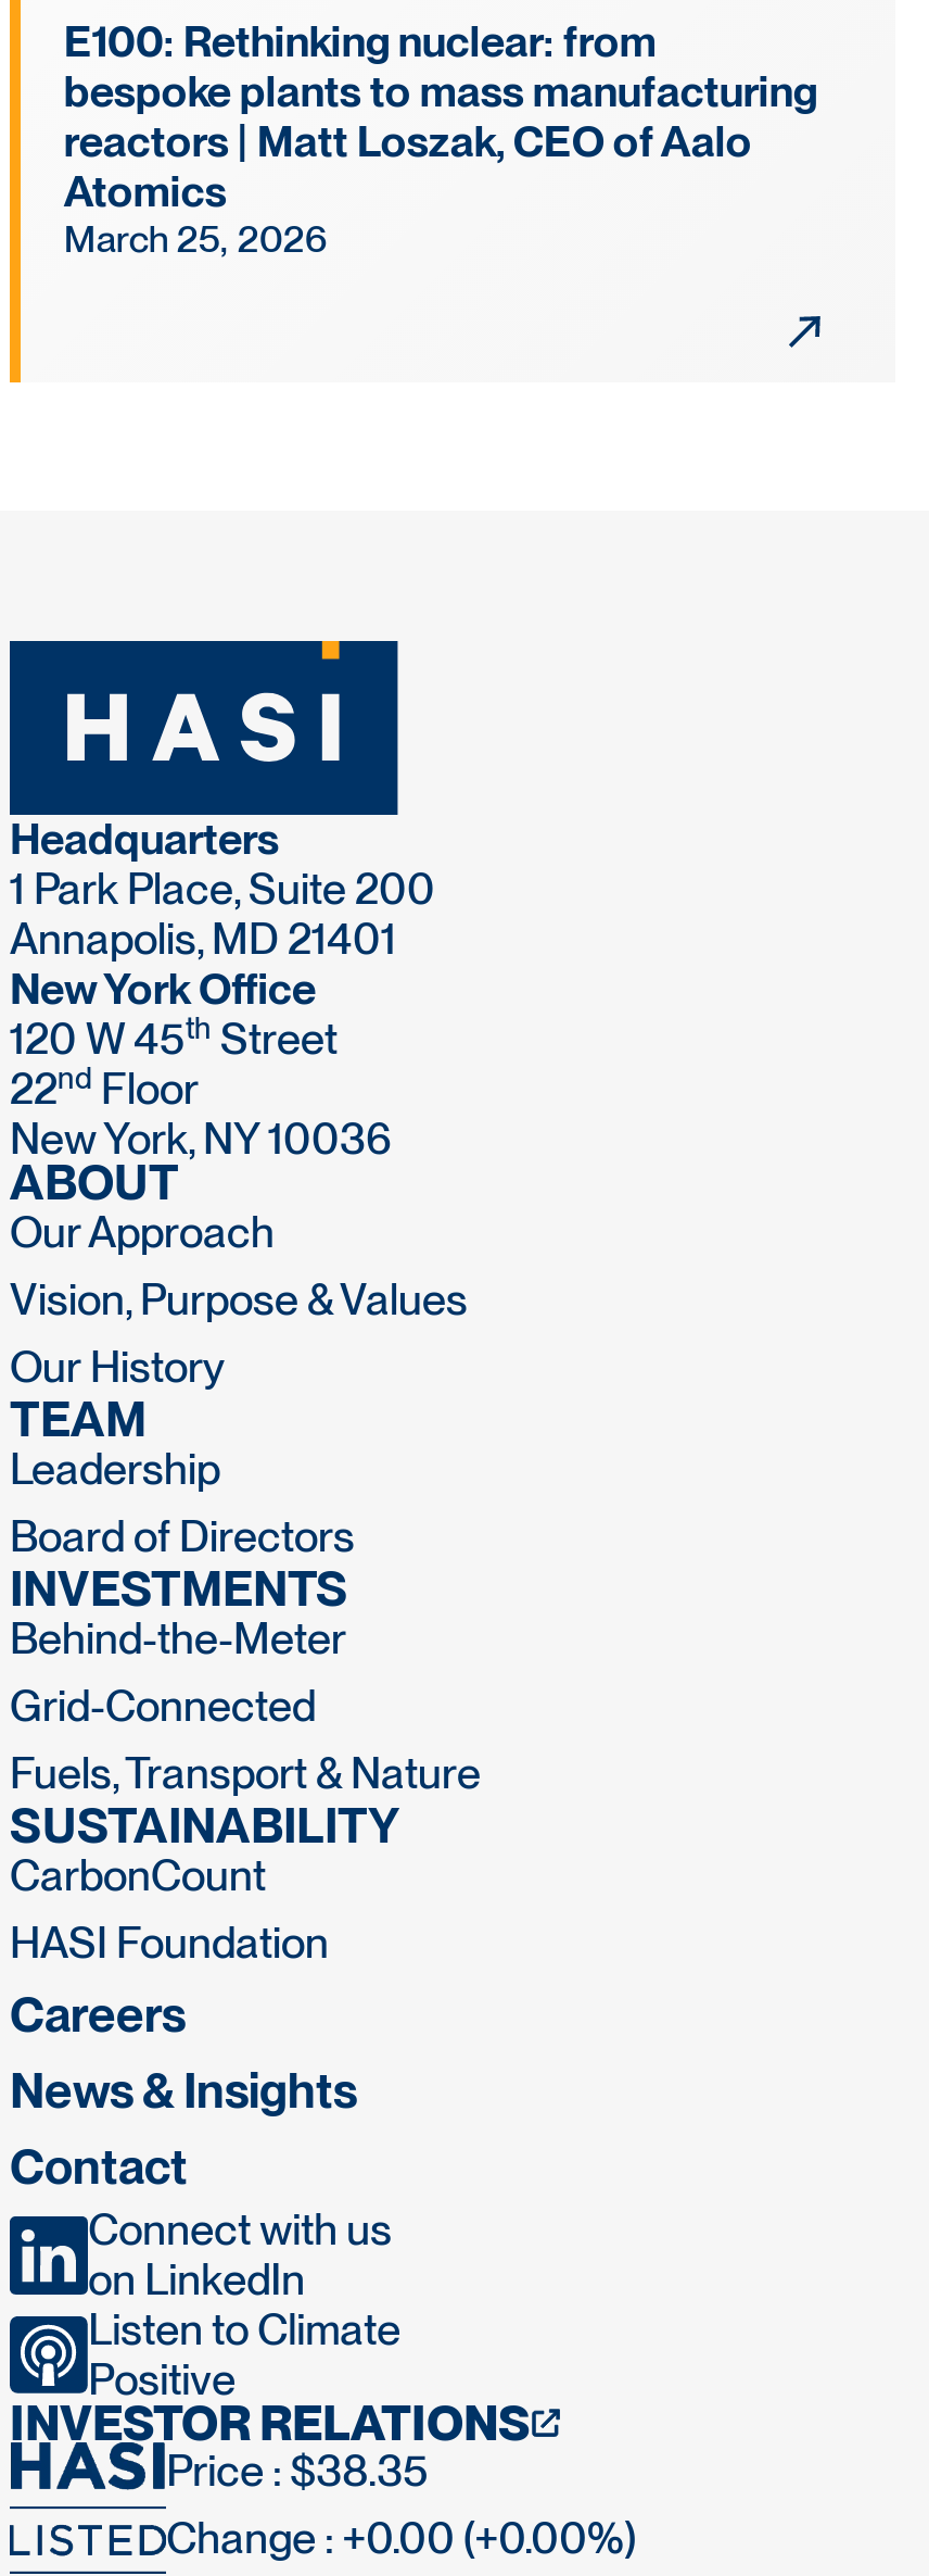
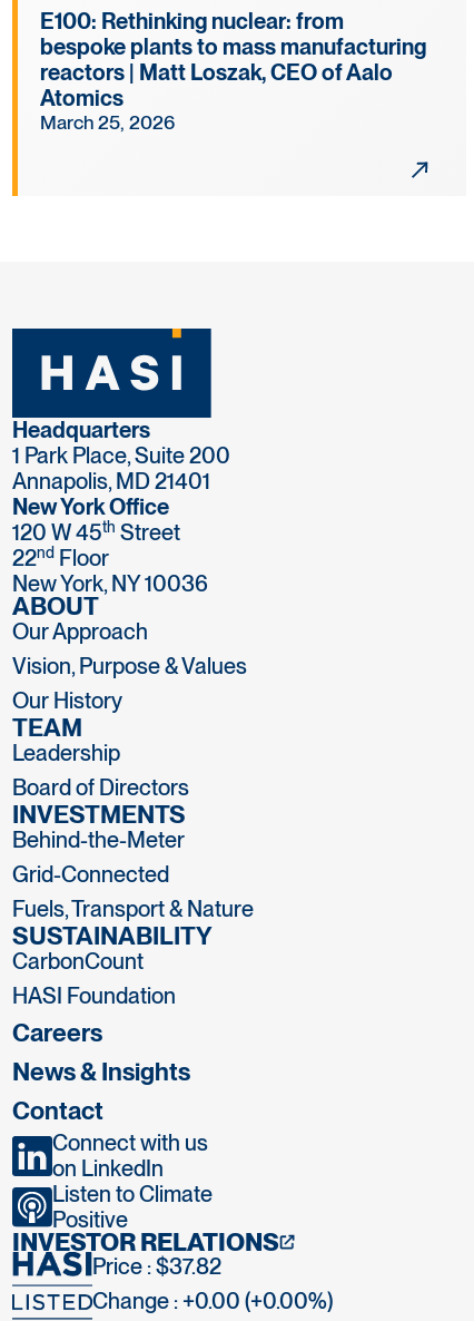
[166,2444,429,2496] Price : $38.35 -> [93,1253,222,1280] Price : $37.82

